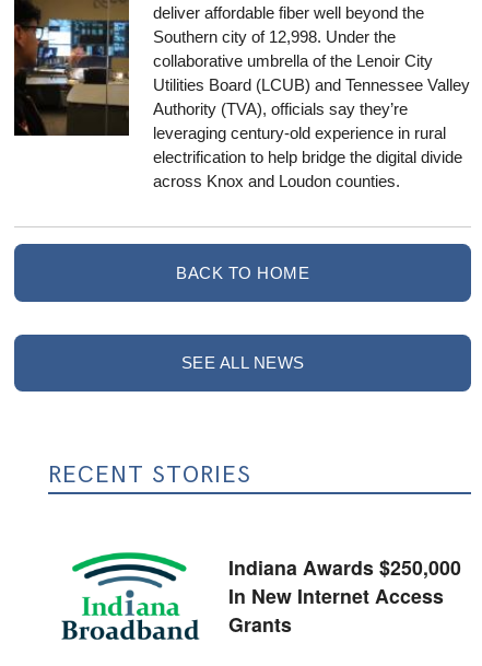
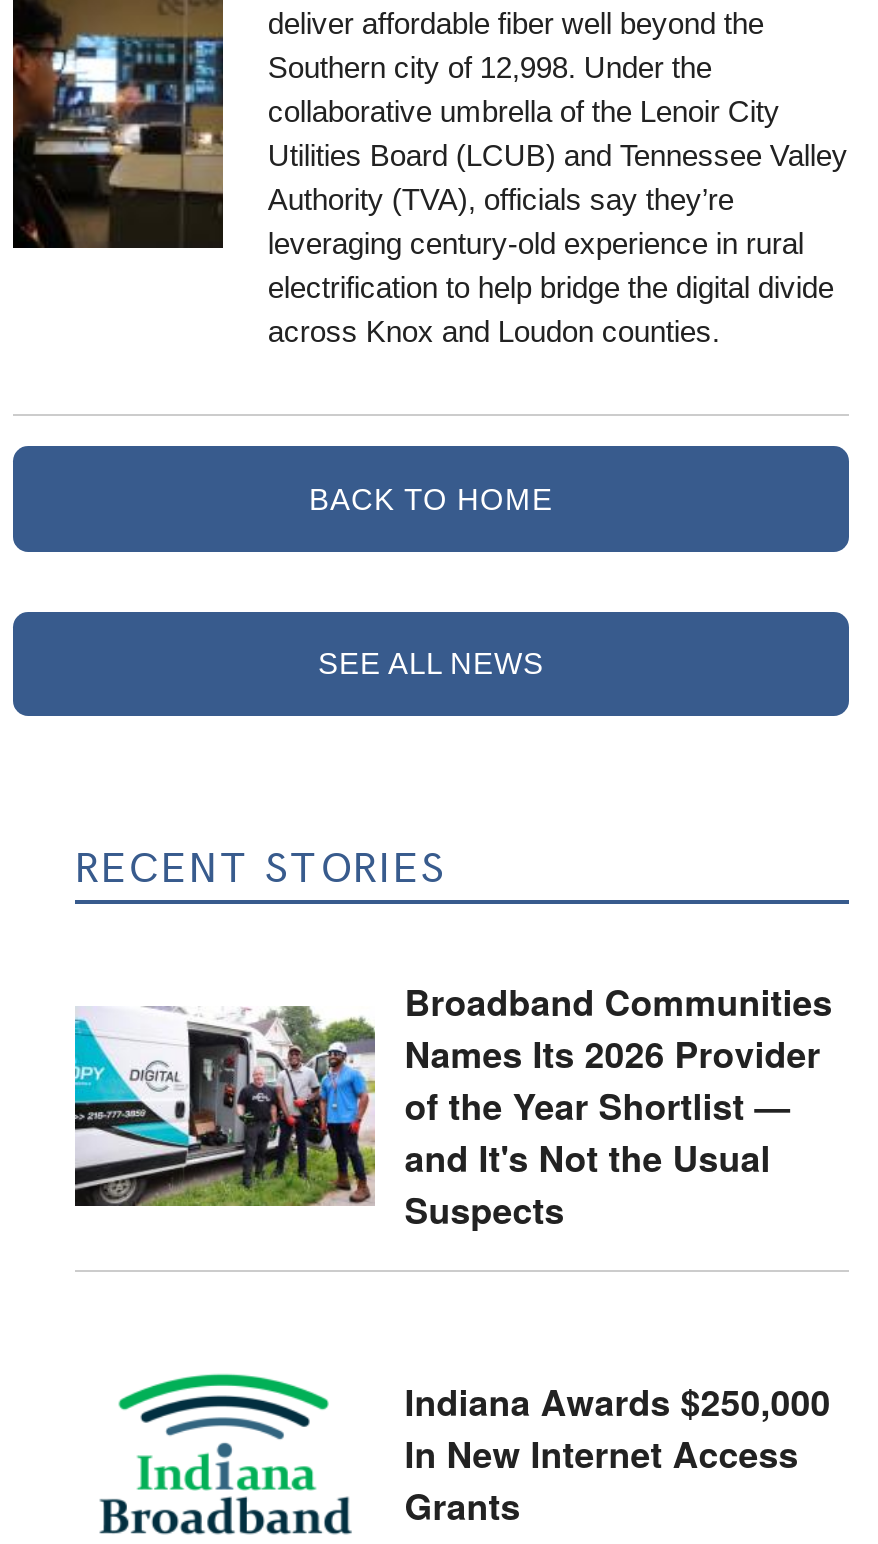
none -> [73,975,833,1233] [image] | Broadband Communities | Names Its 2026 Provider | of the Year Shortlist — | and It's Not the Usual | Suspects

